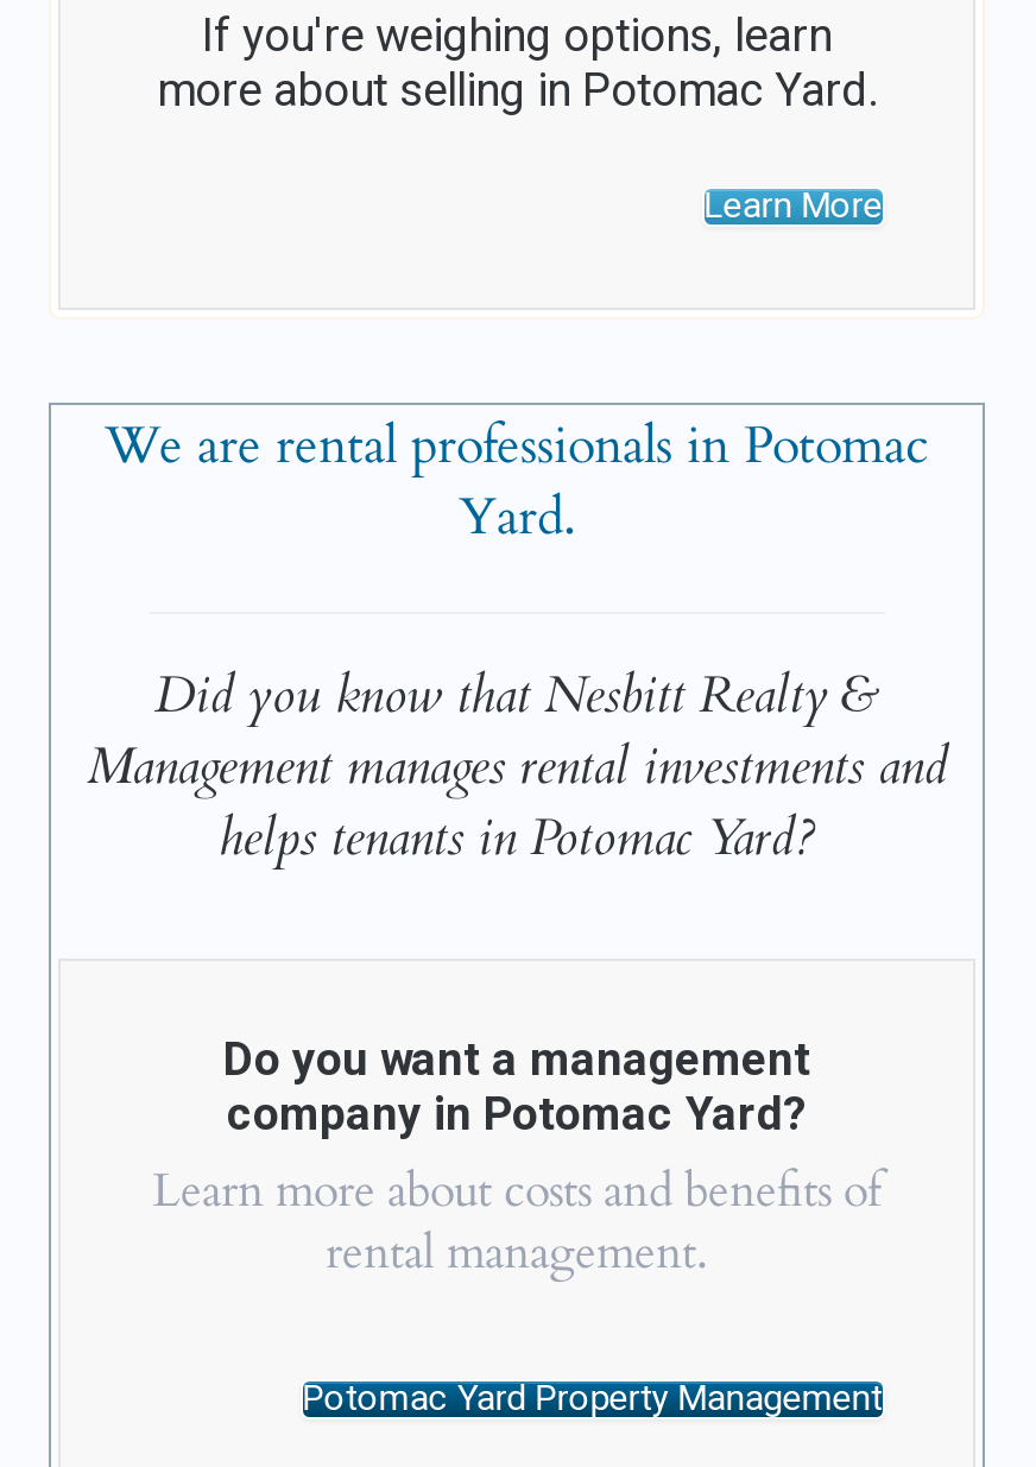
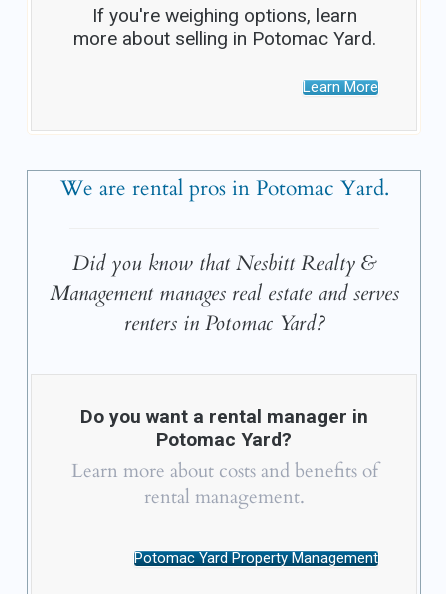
[105,412,929,553] We are rental professionals in Potomac | Yard. -> [59,174,388,203] We are rental pros in Potomac Yard.
[87,733,947,873] Management manages rental investments and | helps tenants in Potomac Yard? -> [49,279,398,338] Management manages real estate and serves | renters in Potomac Yard?
[223,1032,810,1142] Do you want a management | company in Potomac Yard? -> [80,405,368,451] Do you want a rental manager in | Potomac Yard?

